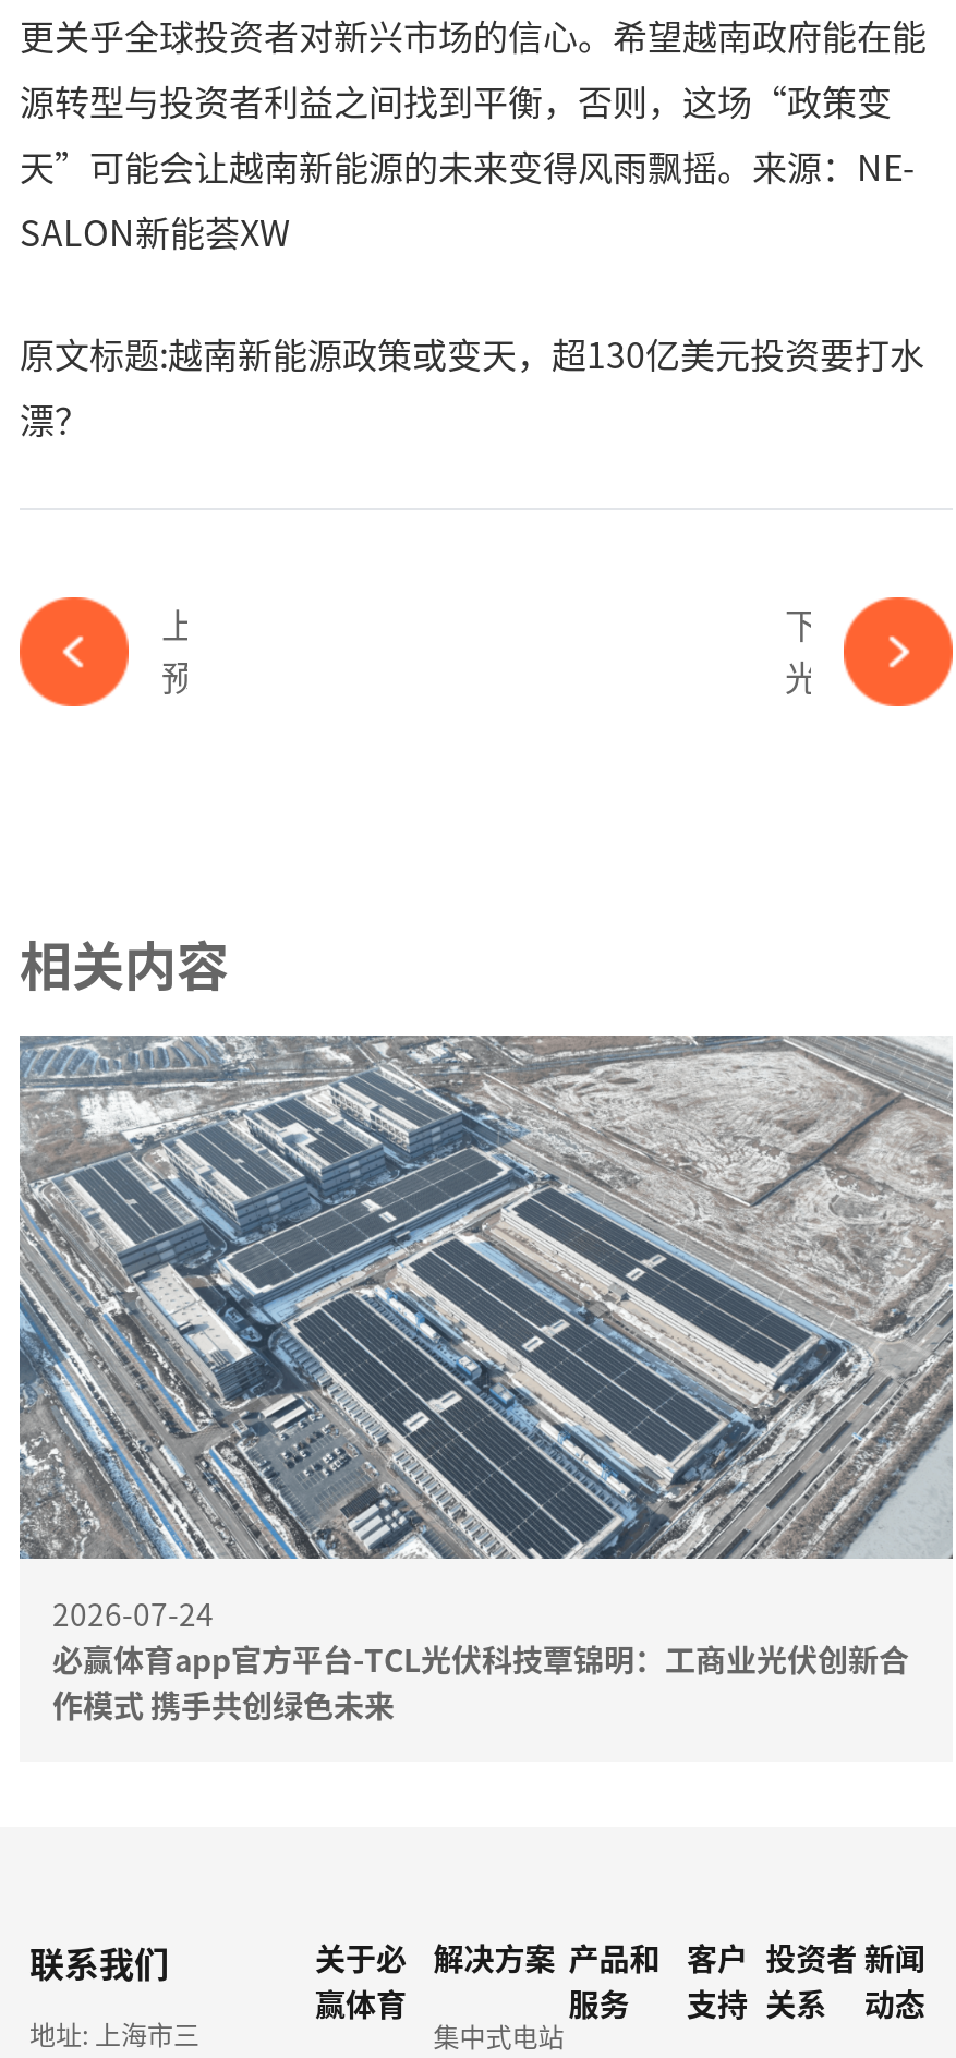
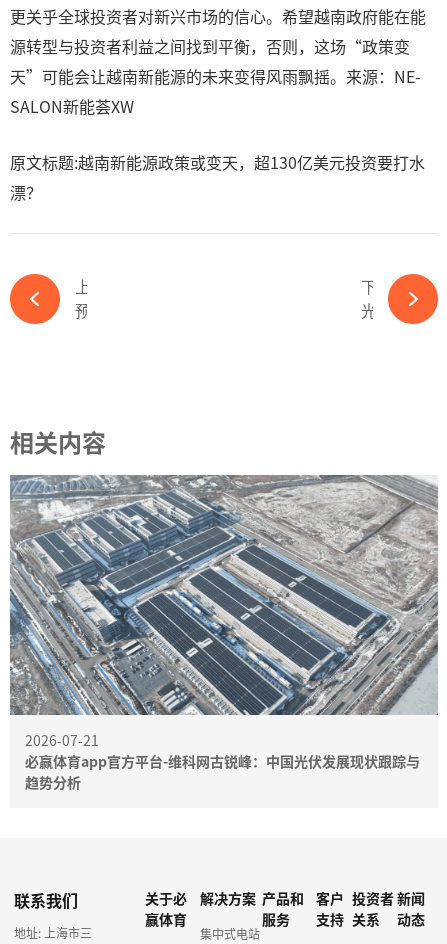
[52,1591,909,1727] 2026-07-24 | 必赢体育app官方平台-TCL光伏科技覃锦明：工商业光伏创新合 | 作模式 携手共创绿色未来 -> [25,730,420,792] 2026-07-21 | 必赢体育app官方平台-维科网古锐峰：中国光伏发展现状跟踪与 | 趋势分析

